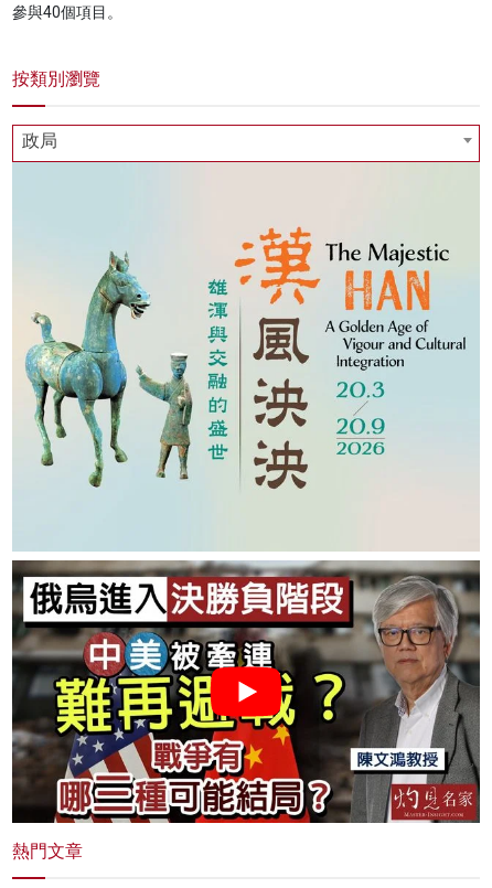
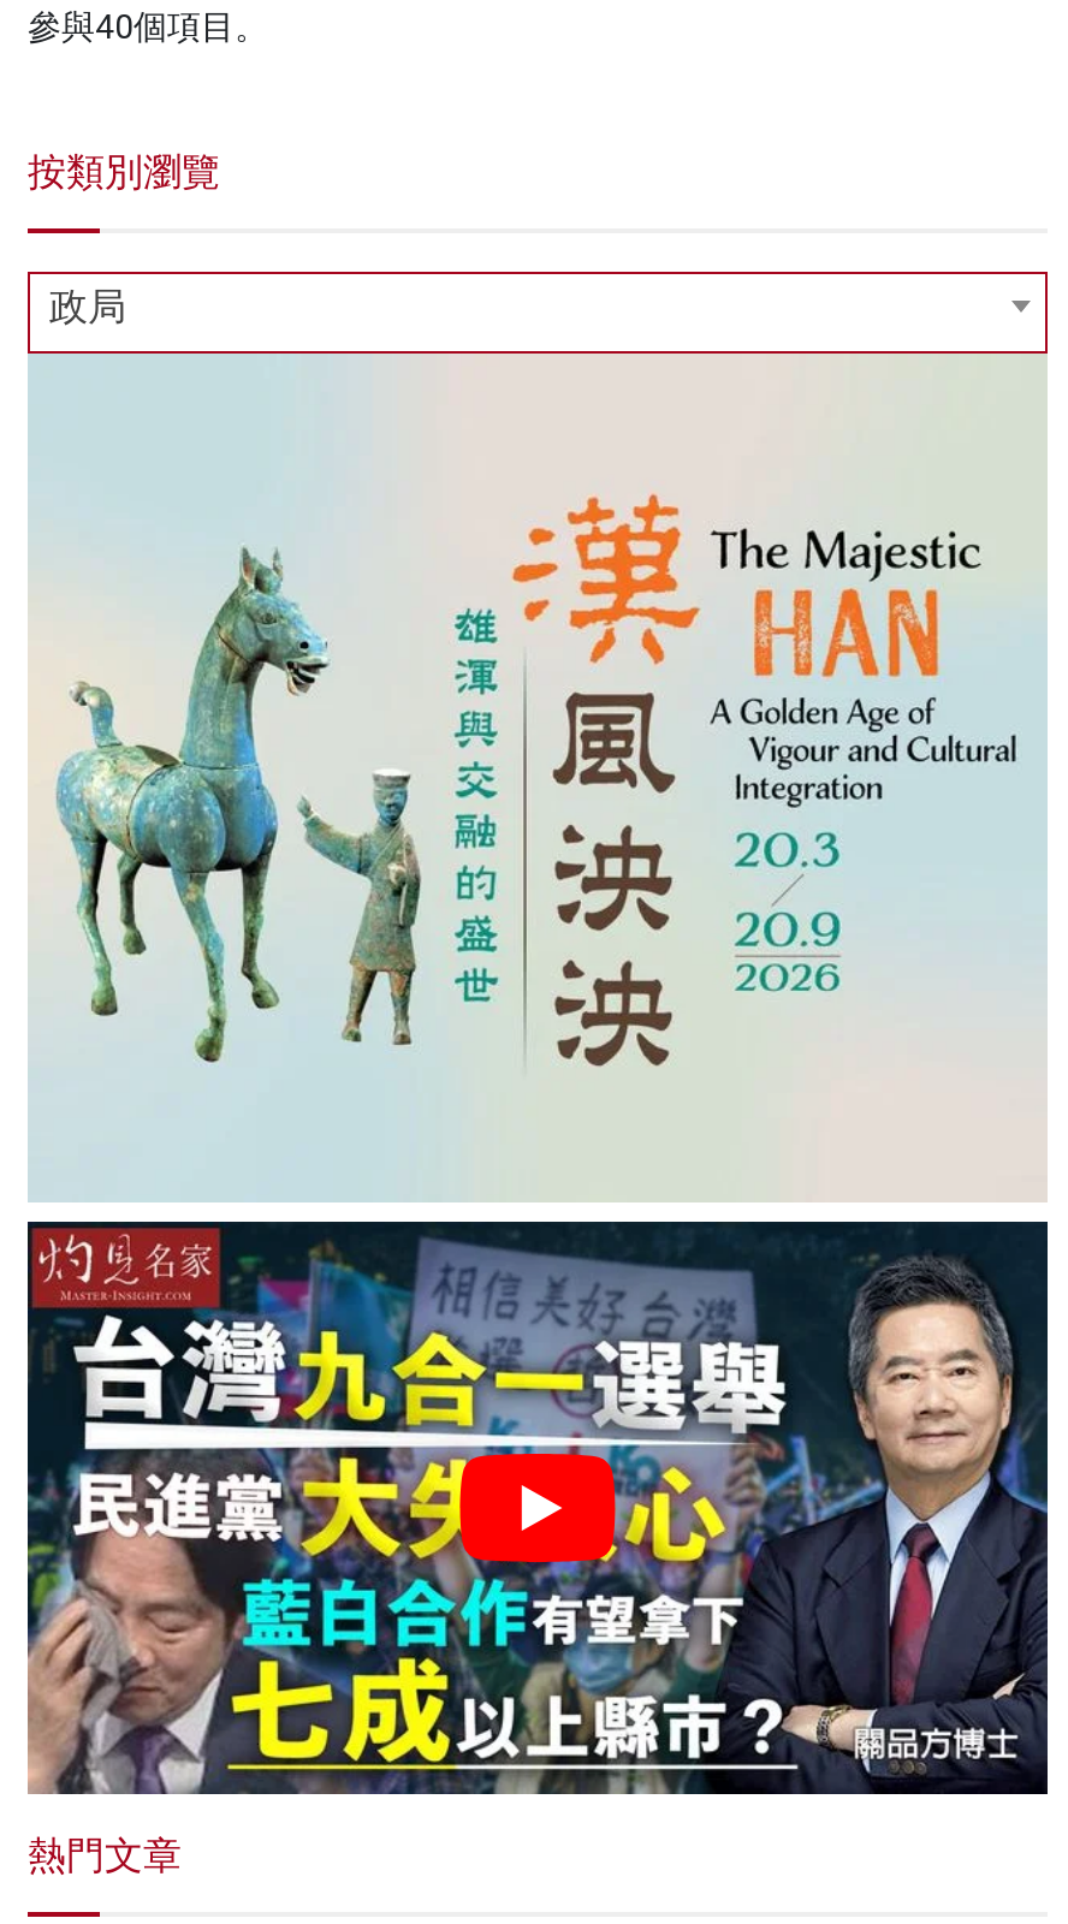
[11,559,481,824] [image] -> [25,1219,1050,1797] [image]

